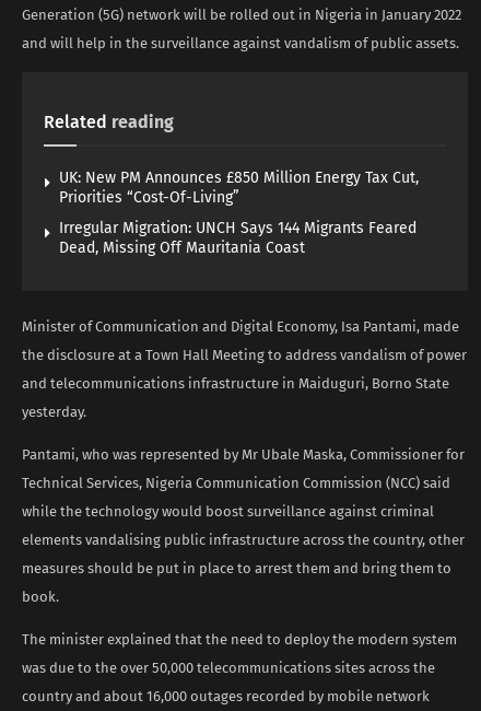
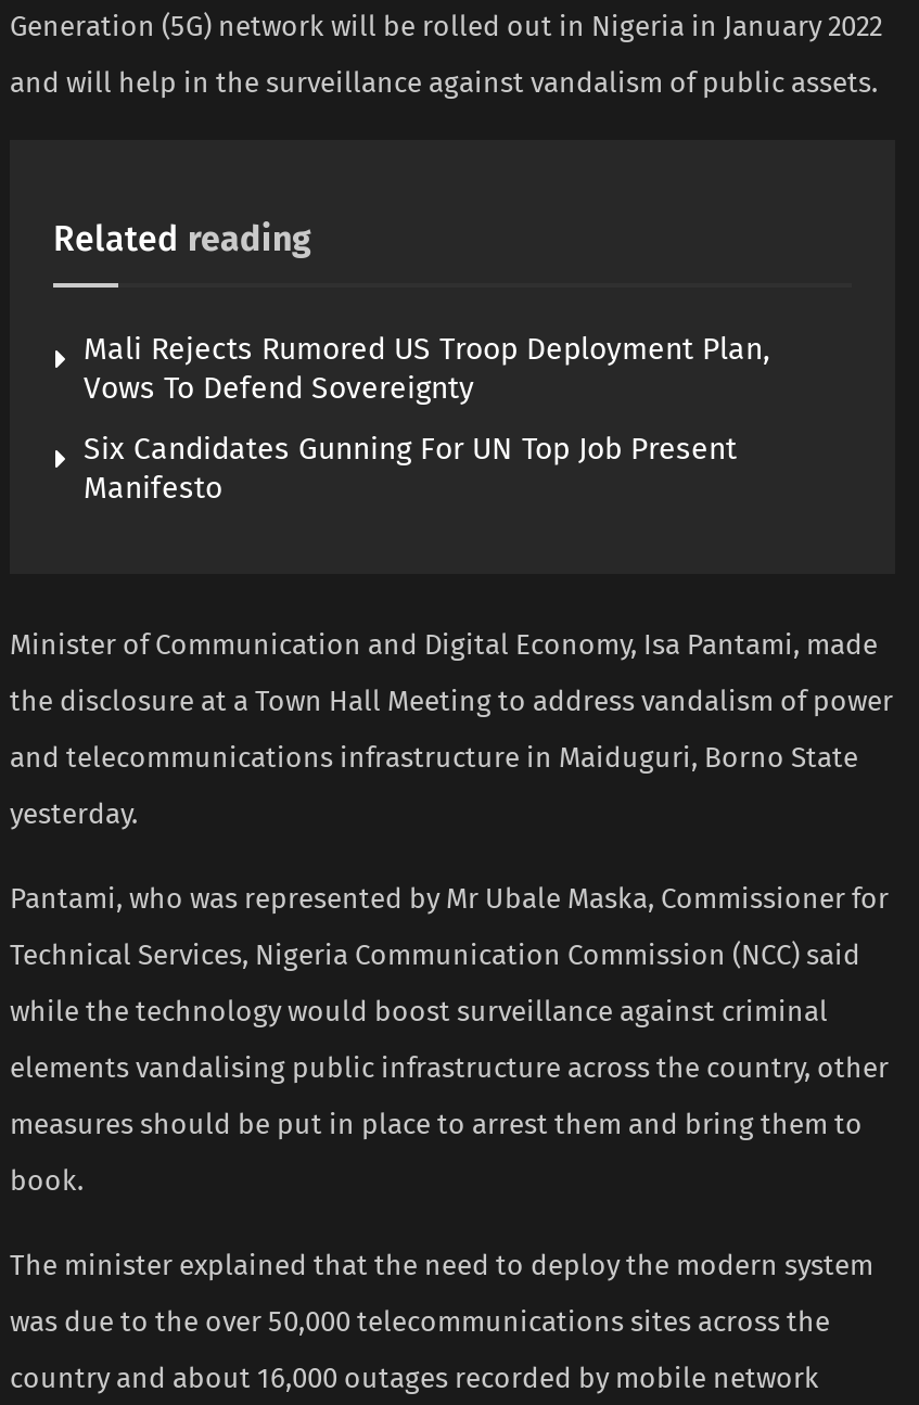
[59,169,419,207] UK: New PM Announces £850 Million Energy Tax Cut, | Priorities “Cost-Of-Living” -> [84,332,769,408] Mali Rejects Rumored US Troop Deployment Plan, | Vows To Defend Sovereignty
[59,219,417,257] Irregular Migration: UNCH Says 144 Migrants Feared | Dead, Missing Off Mauritania Coast -> [84,432,737,508] Six Candidates Gunning For UN Top Job Present | Manifesto

